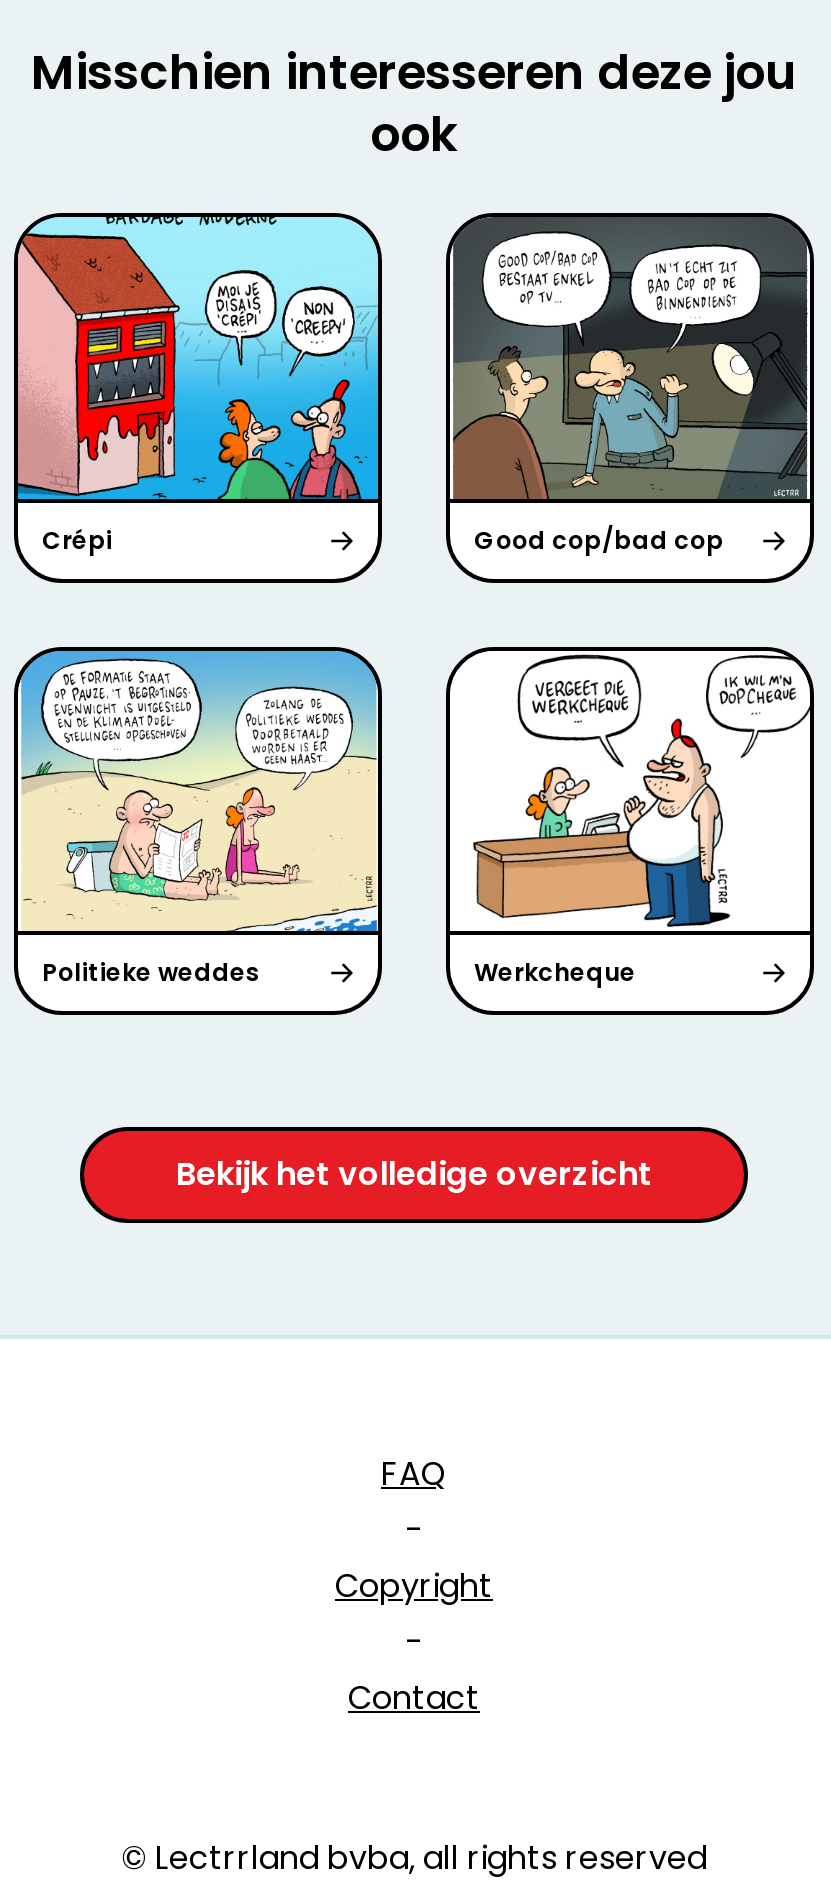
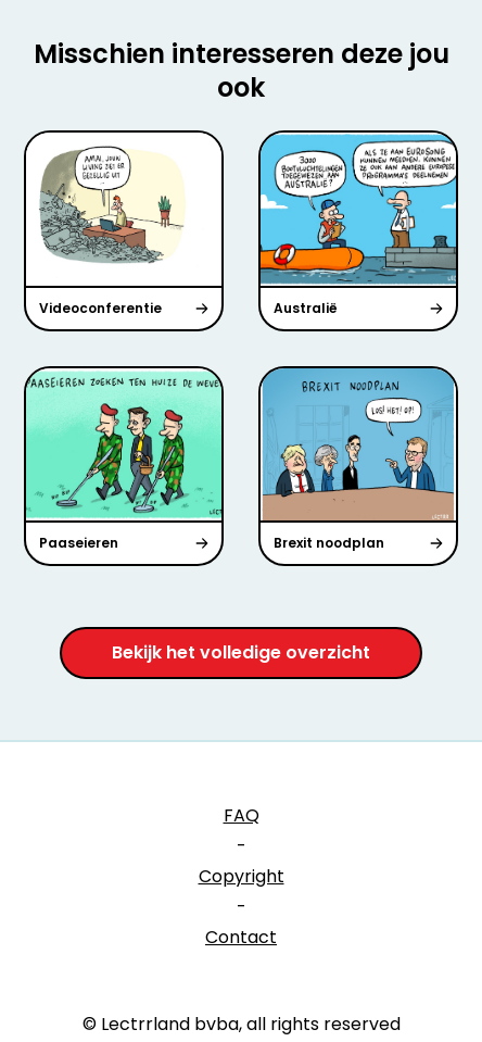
[16,215,724,557] [image] | Crépi | Good cop/bad cop -> [26,133,338,317] [image] | Videoconferentie | Australië
[450,215,810,501] [image] -> [259,133,457,286] [image]
[18,649,636,989] [image] | Politieke weddes | Werkcheque -> [25,368,384,552] [image] | Paaseieren | Brexit noodplan
[452,651,812,931] [image] -> [262,367,455,522] [image]

